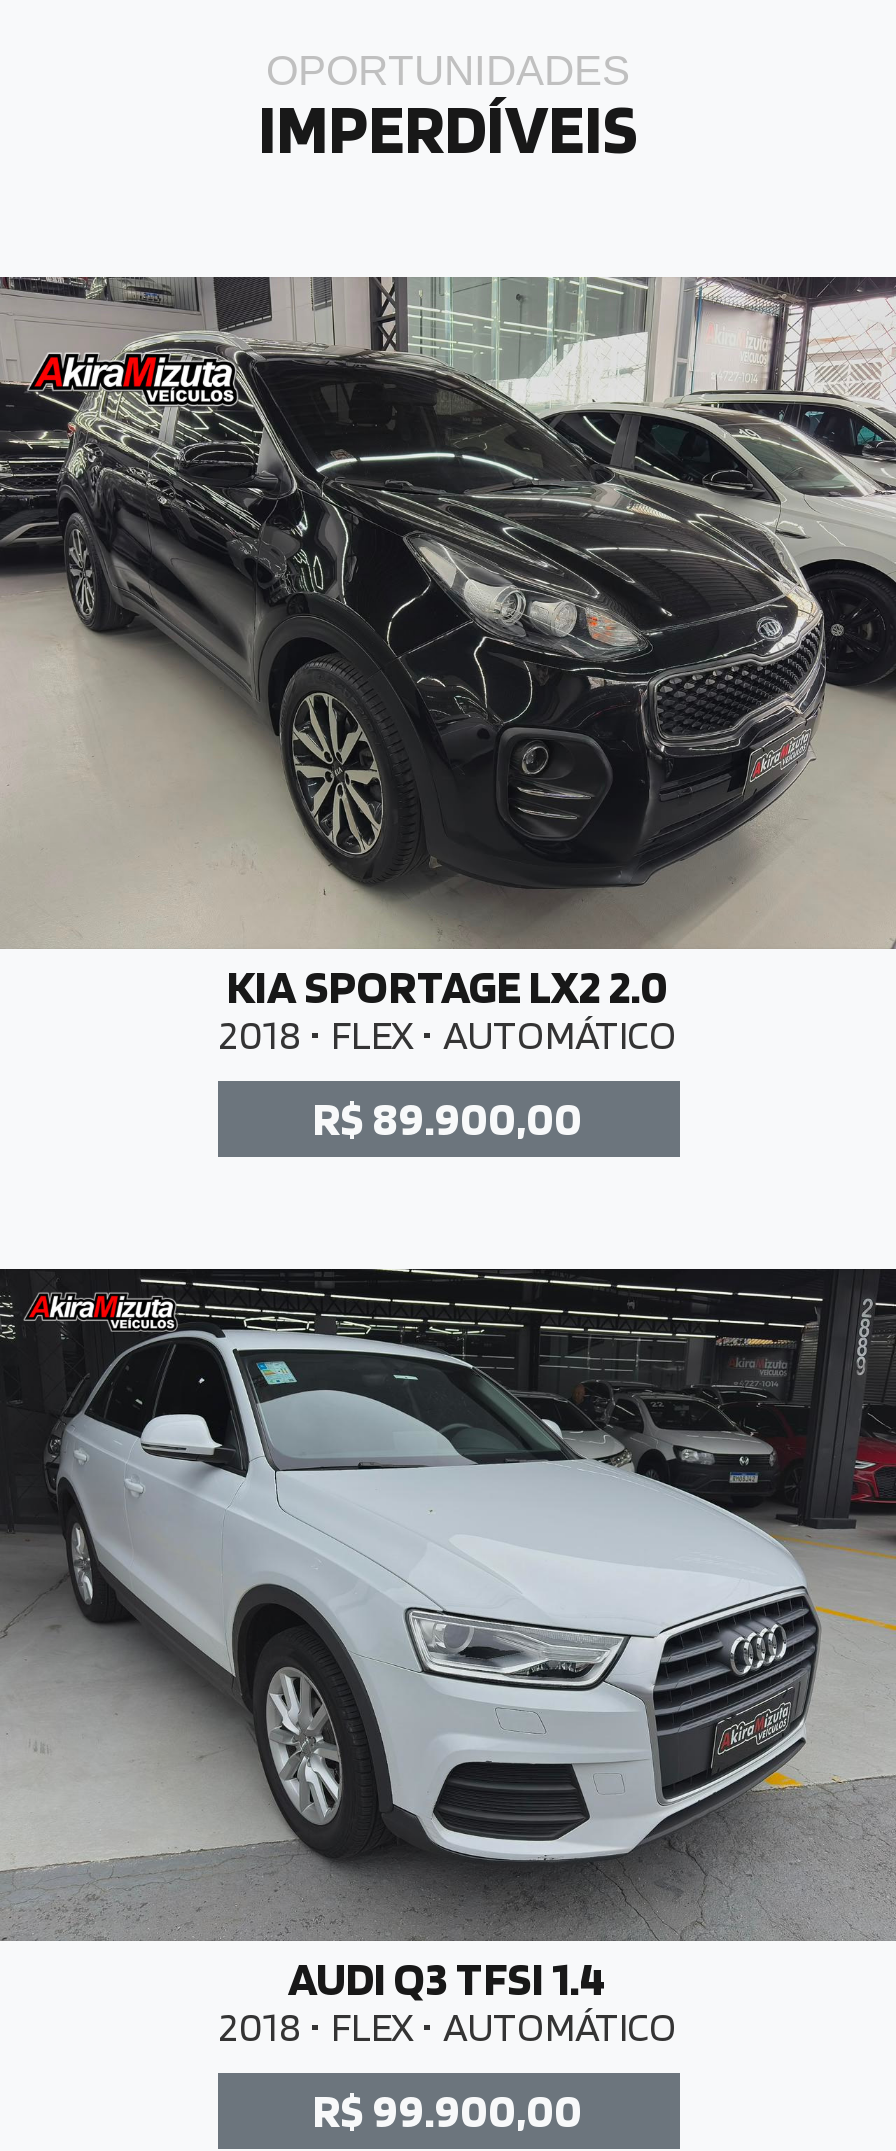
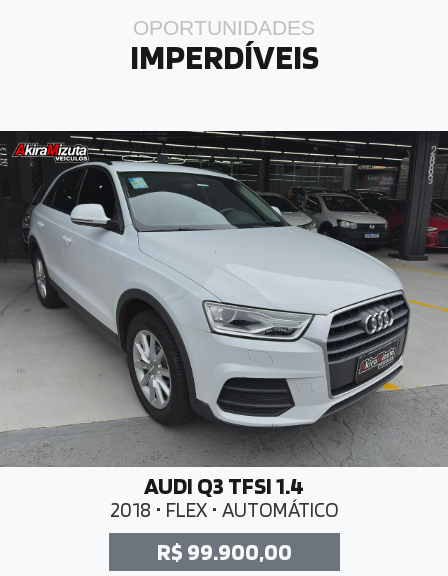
[6,275,890,1147] [image] | KIA SPORTAGE LX2 2.0 | 2018 • FLEX • AUTOMÁTICO | R$ 89.900,00 -> none

